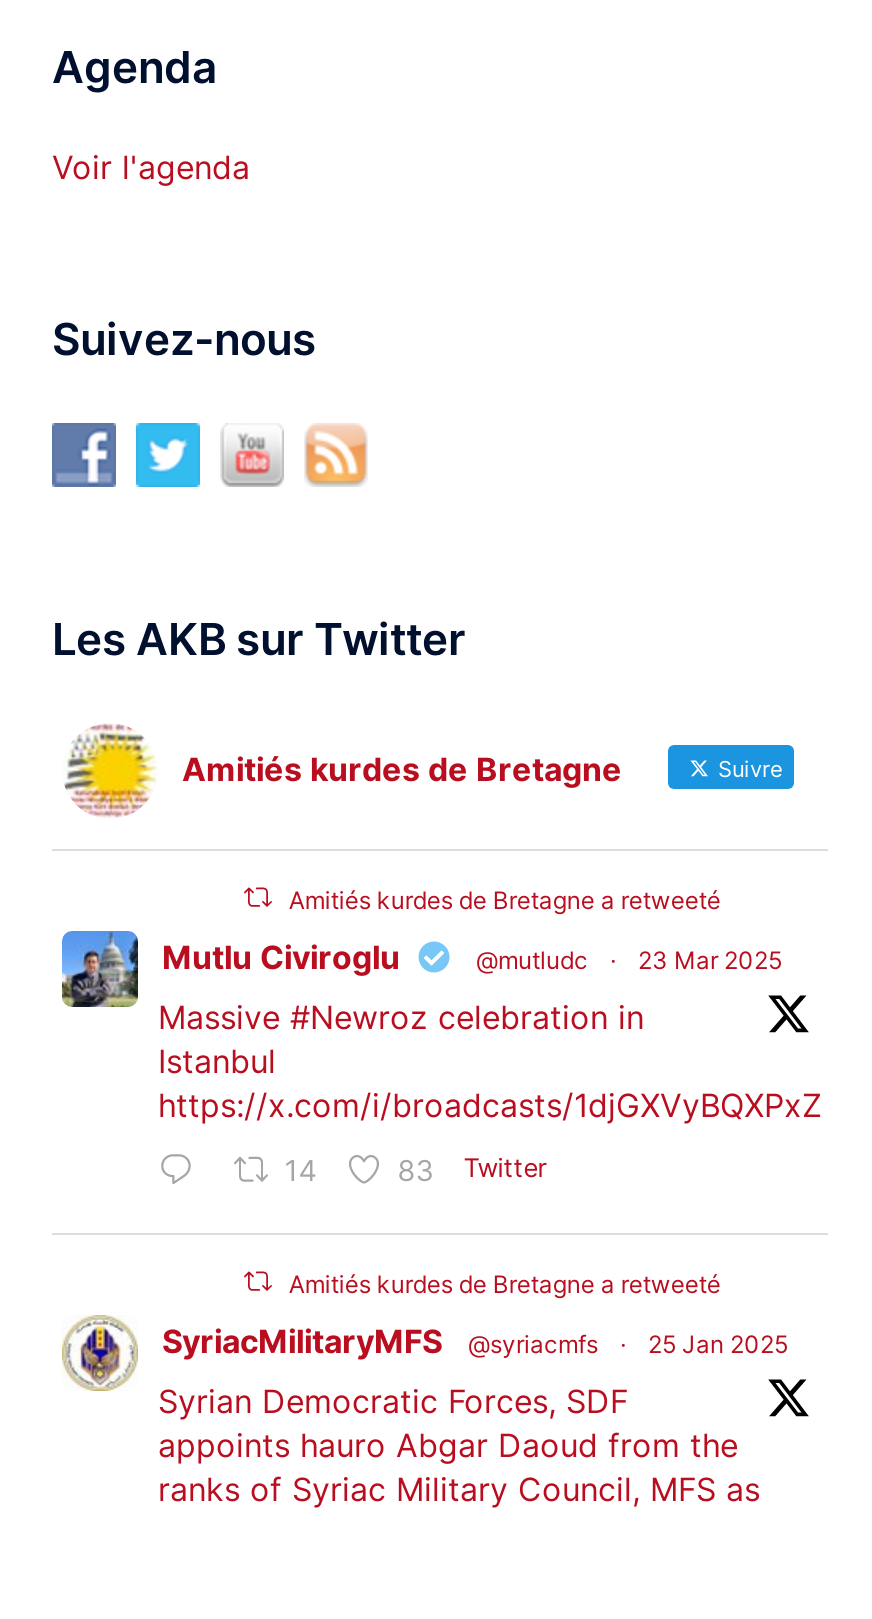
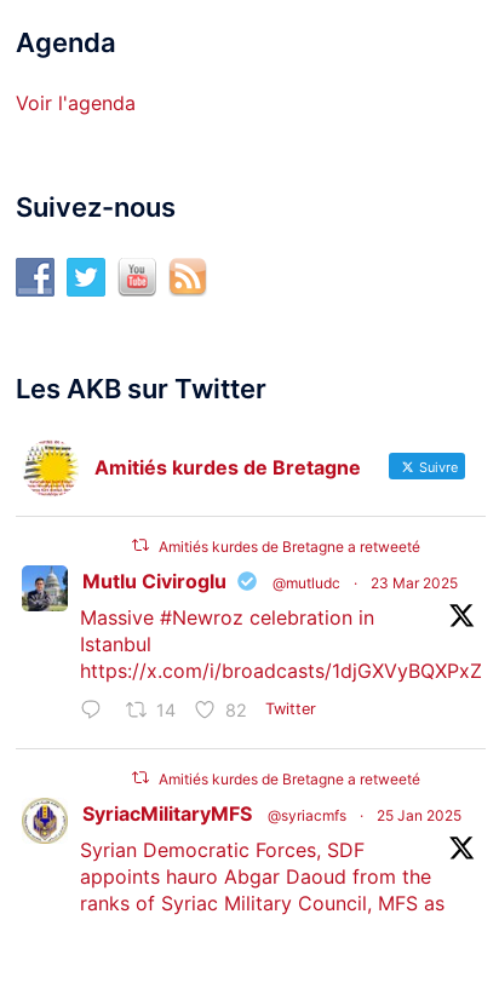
[398,1153,548,1187] 83 Twitter -> [225,700,316,721] 82 Twitter

